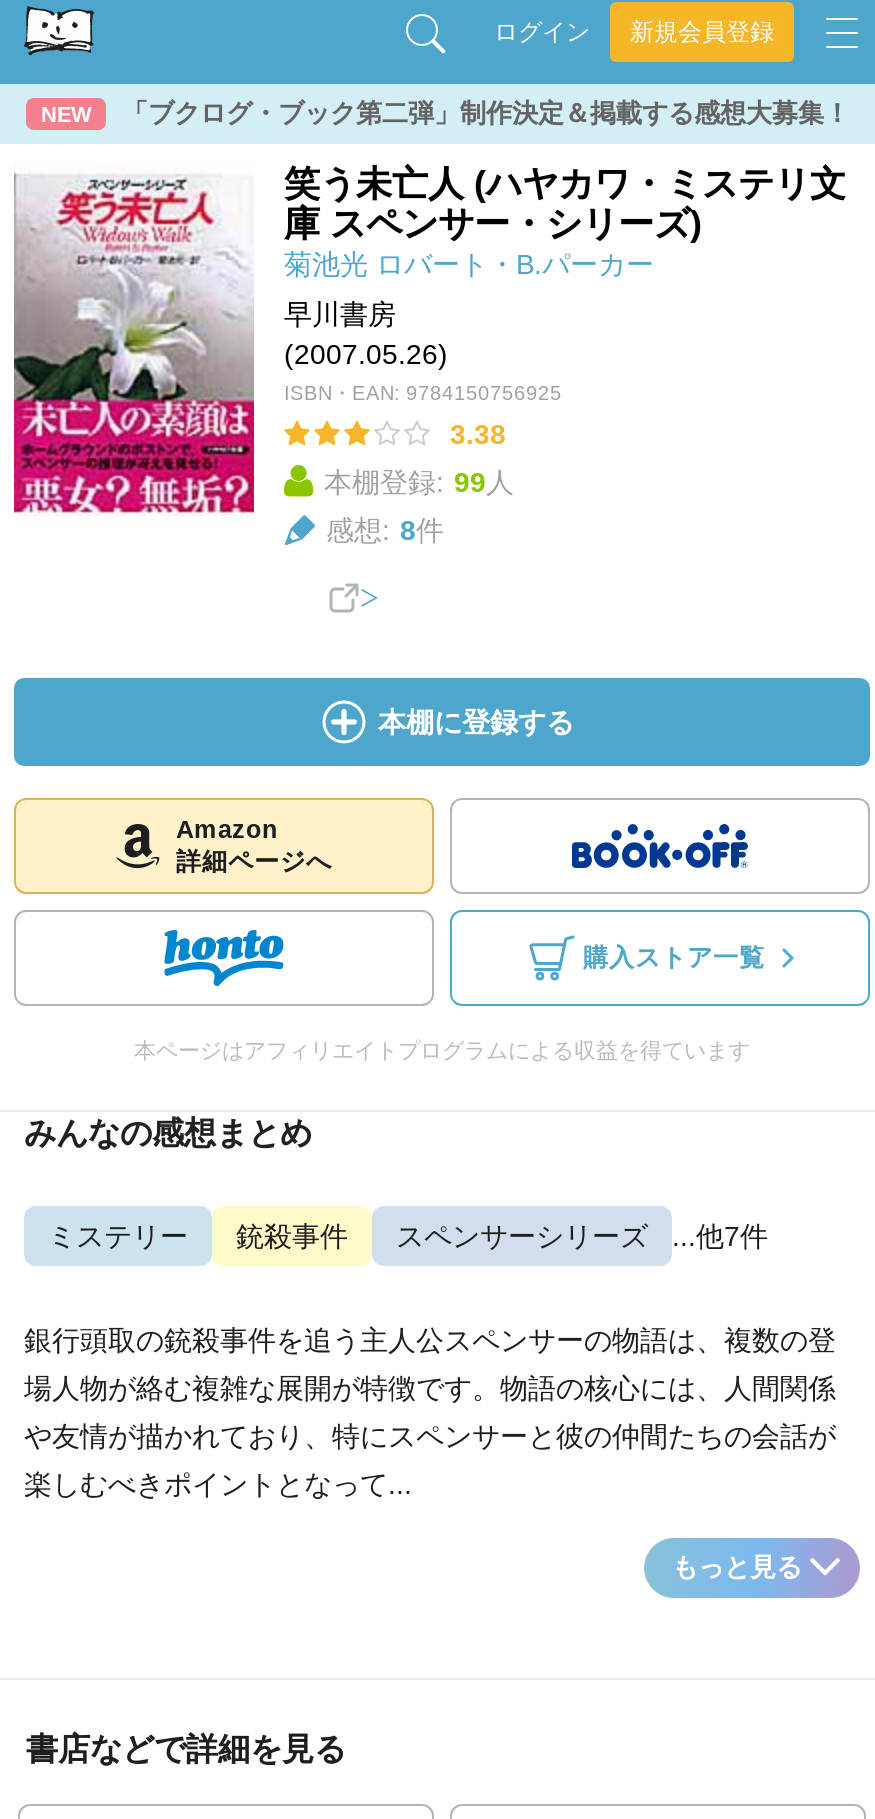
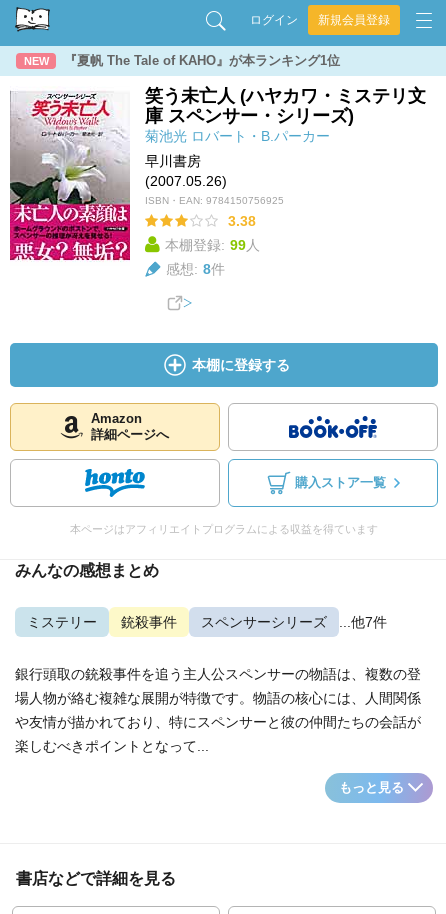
[122,98,850,128] 「ブクログ・ブック第二弾」制作決定＆掲載する感想大募集！ -> [64,53,340,68] 『夏帆 The Tale of KAHO』が本ランキング1位

